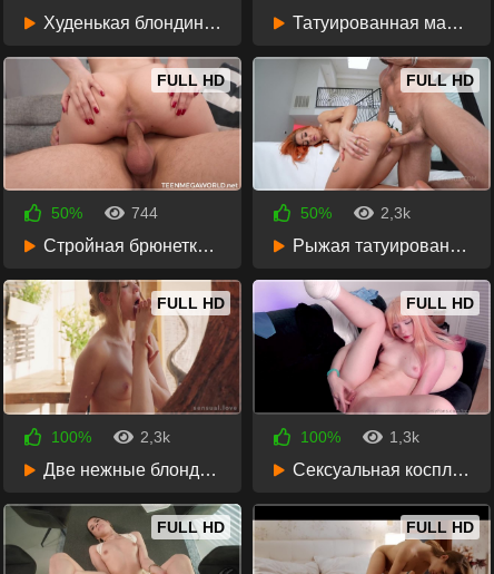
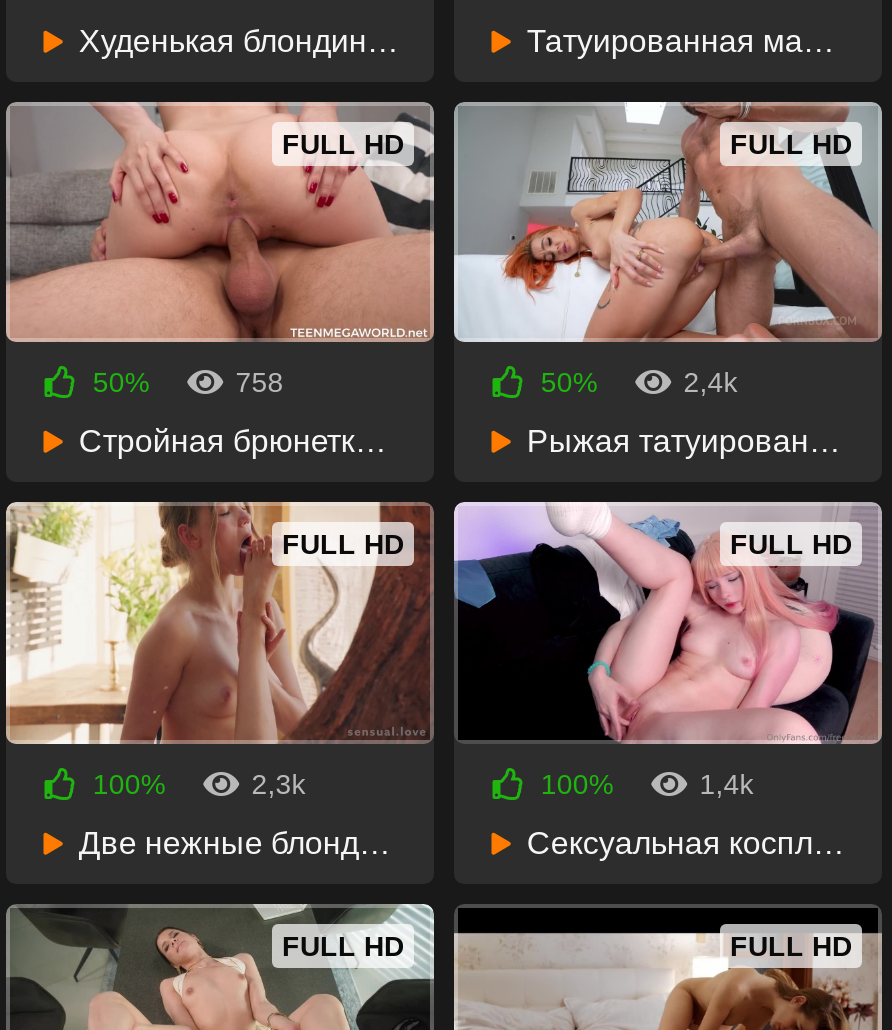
[131,204,158,222] 744 -> [236,366,284,398] 758
[380,204,410,222] 2,3k -> [684,366,738,398] 2,4k
[389,427,419,445] 1,3k -> [700,767,754,799] 1,4k

